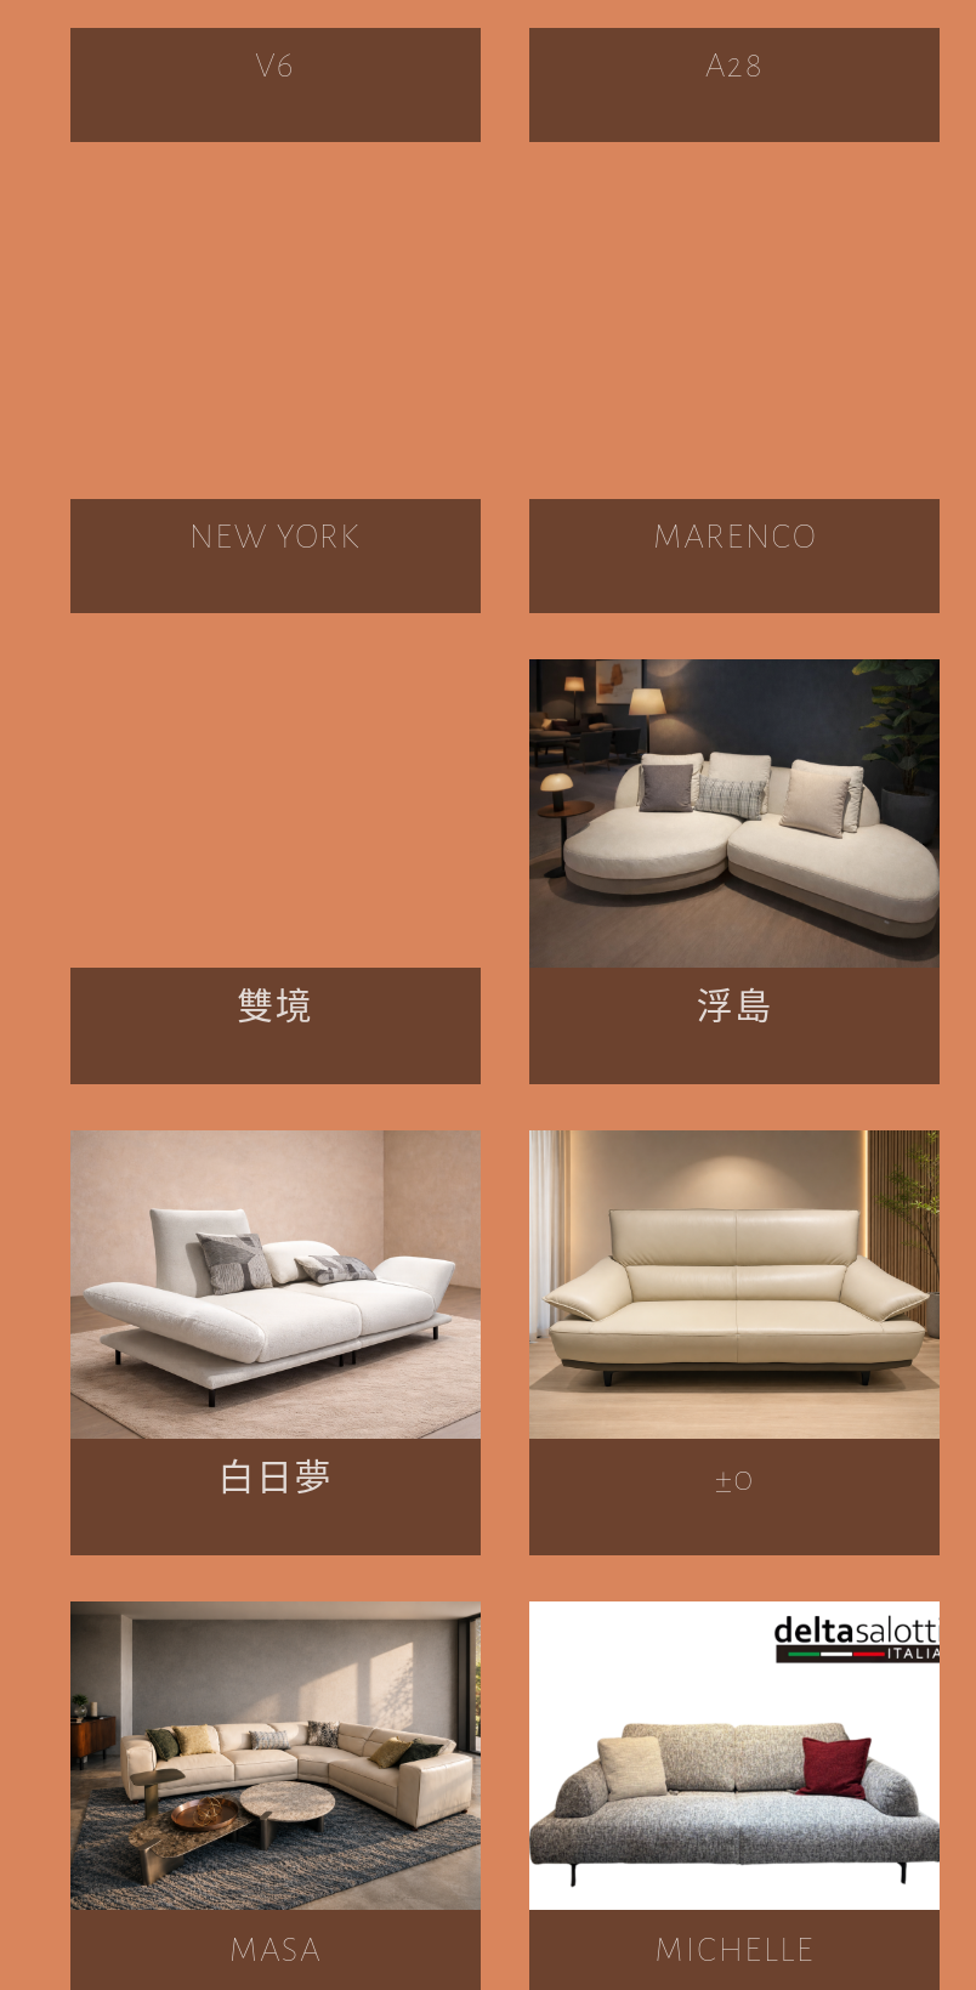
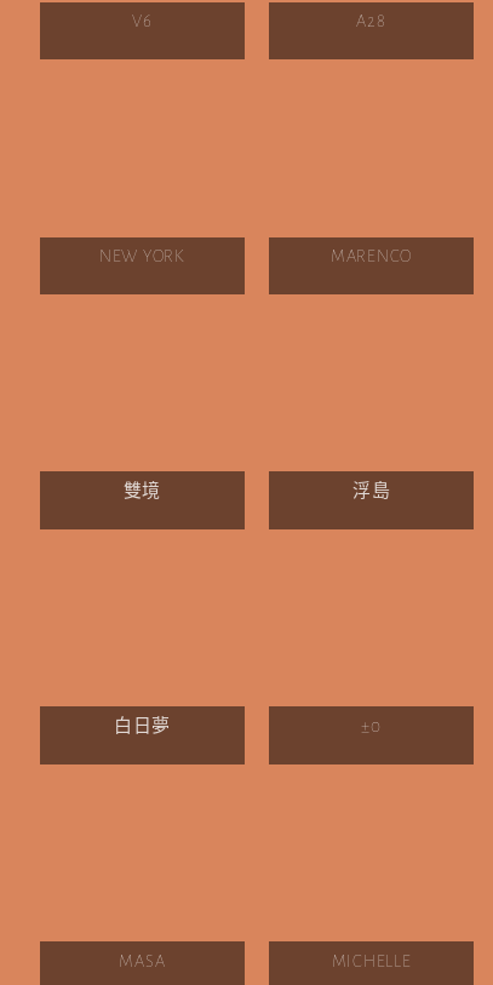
[527,657,942,968] [image] -> none
[68,1130,483,1439] [image] -> none
[527,1128,942,1439] [image] -> none
[68,1599,483,1910] [image] -> none
[527,1599,942,1912] [image] -> none

